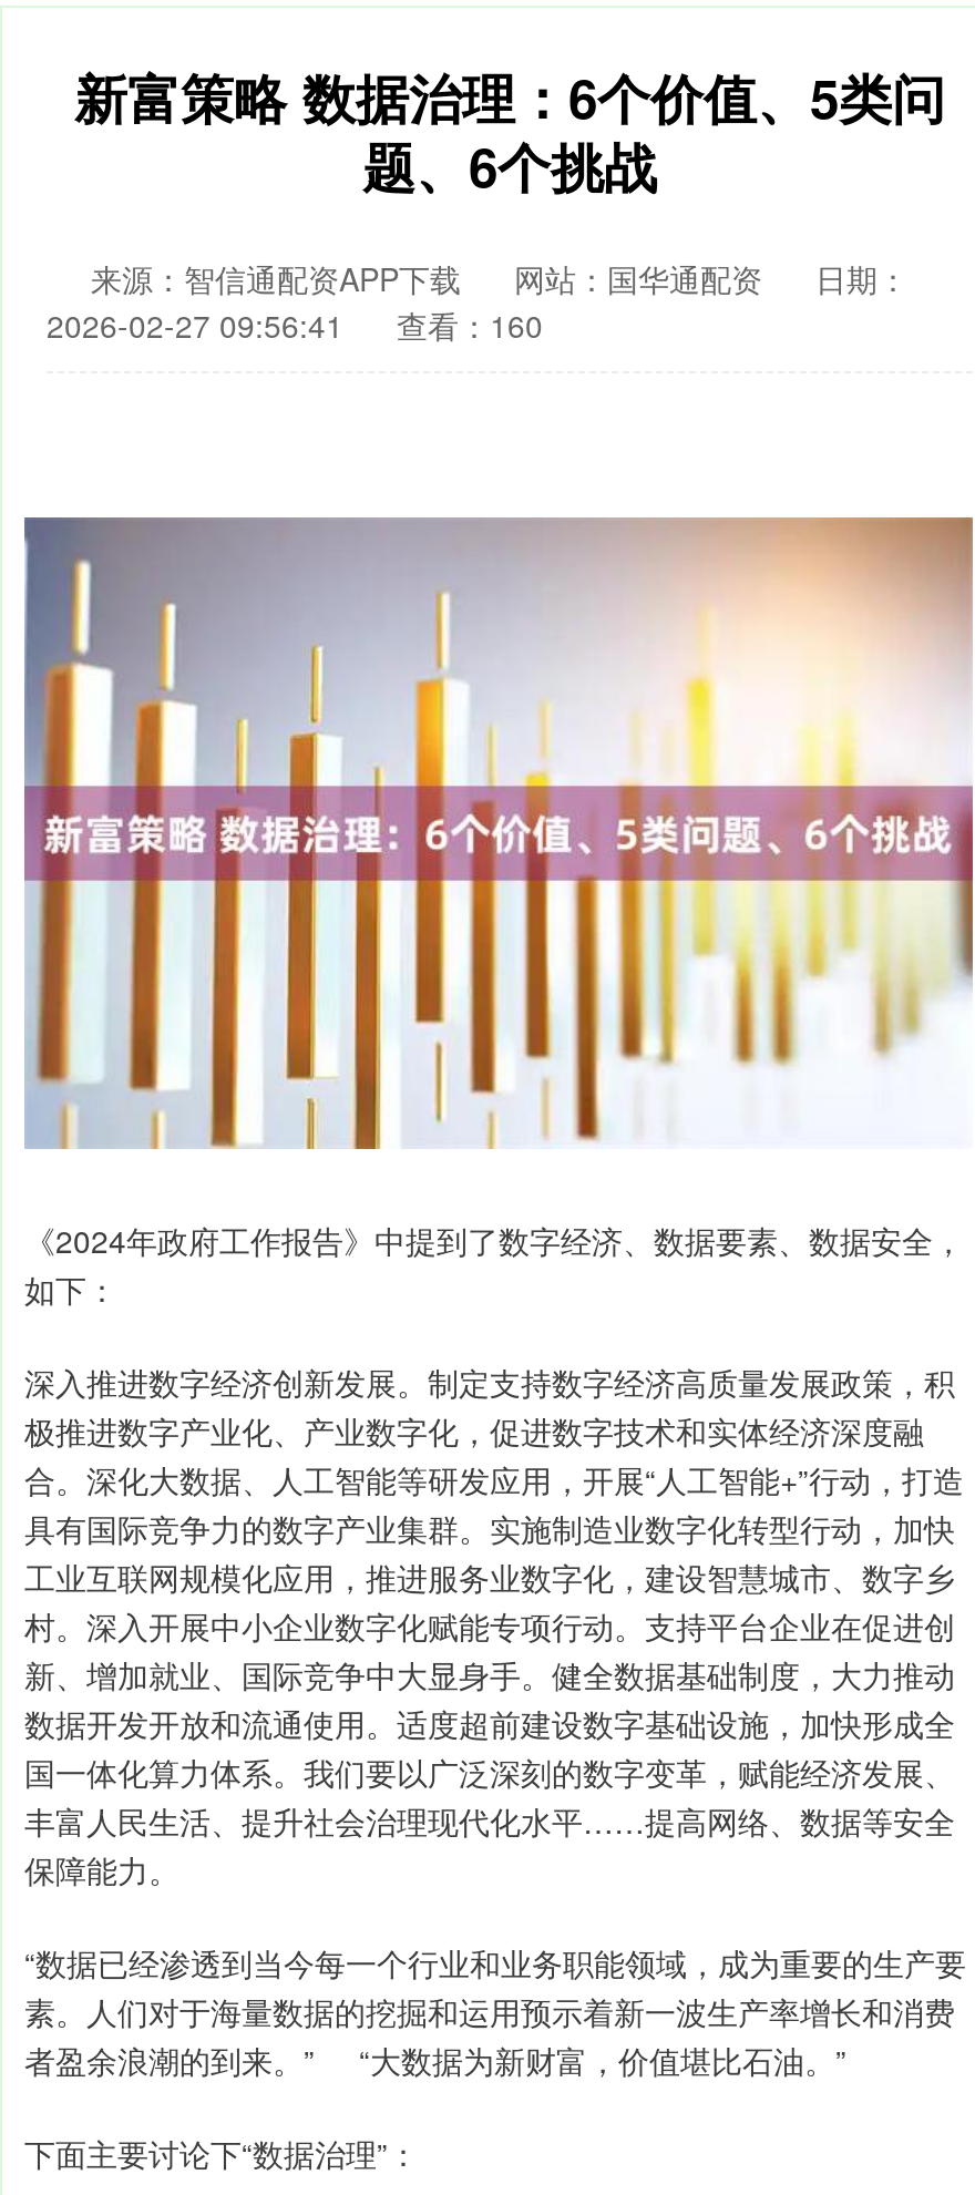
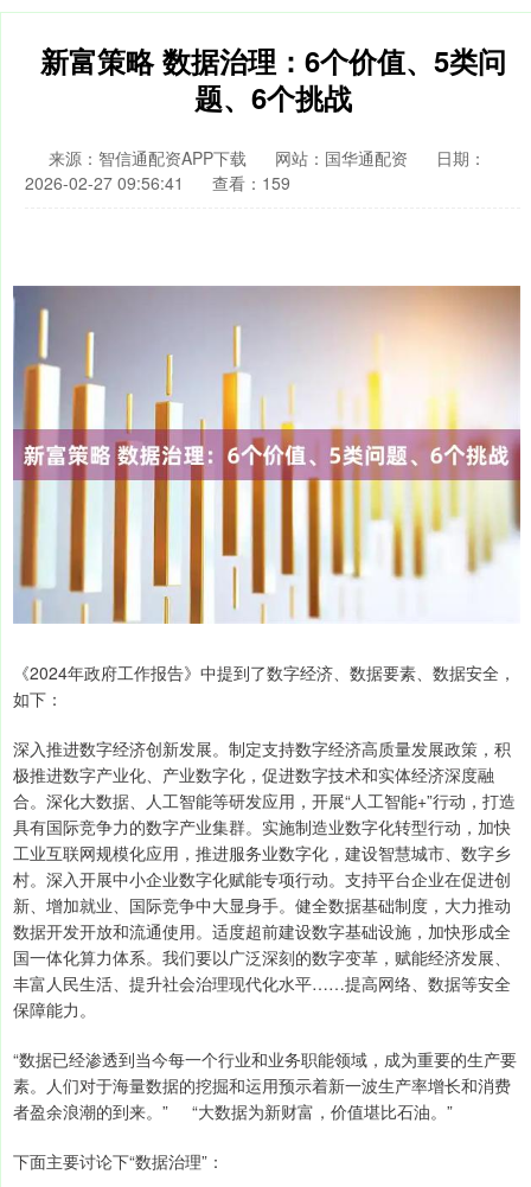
[47,302,543,347] 2026-02-27 09:56:41 查看：160 -> [25,171,290,194] 2026-02-27 09:56:41 查看：159

